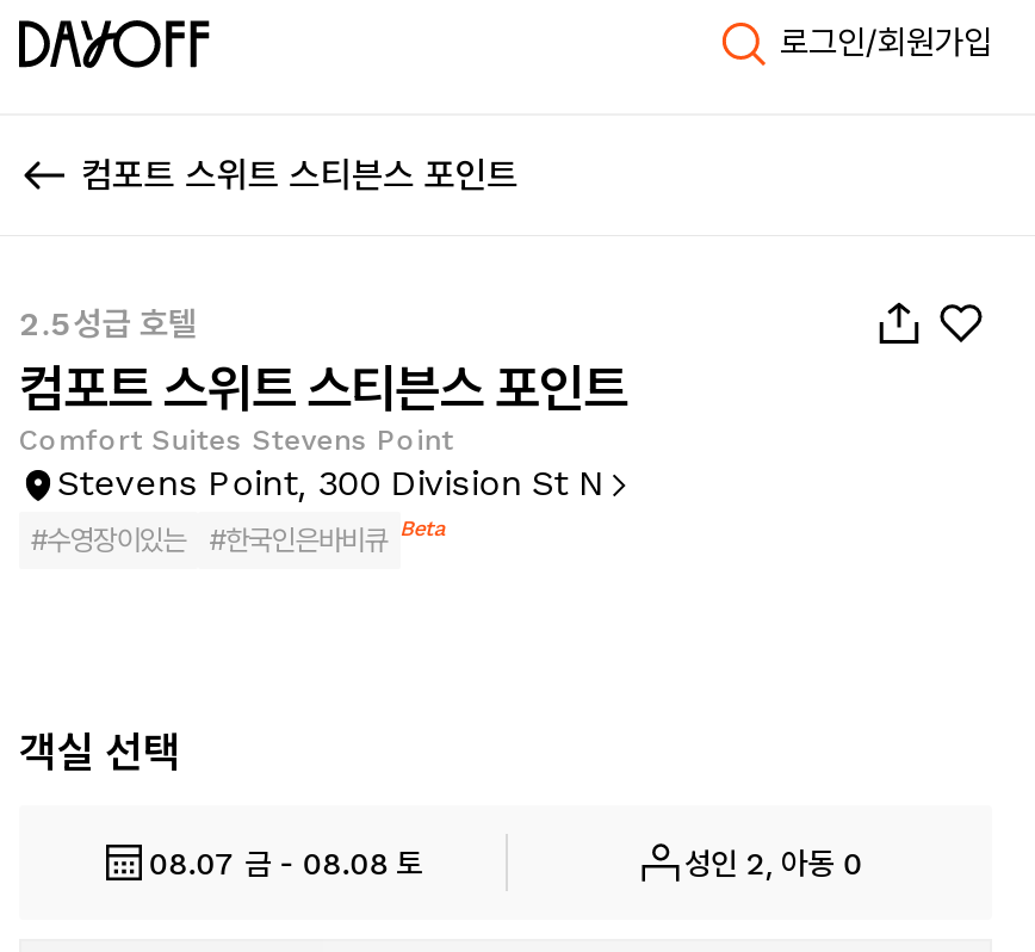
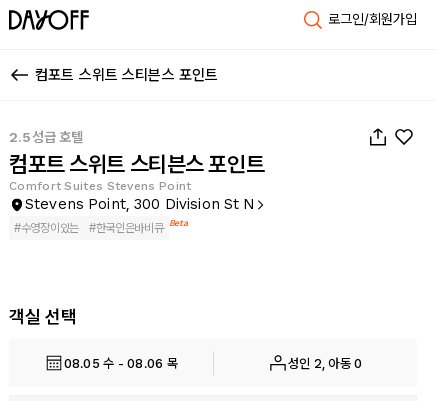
[148,845,423,880] 08.07 금 - 08.08 토 -> [64,355,178,370] 08.05 수 - 08.06 목

